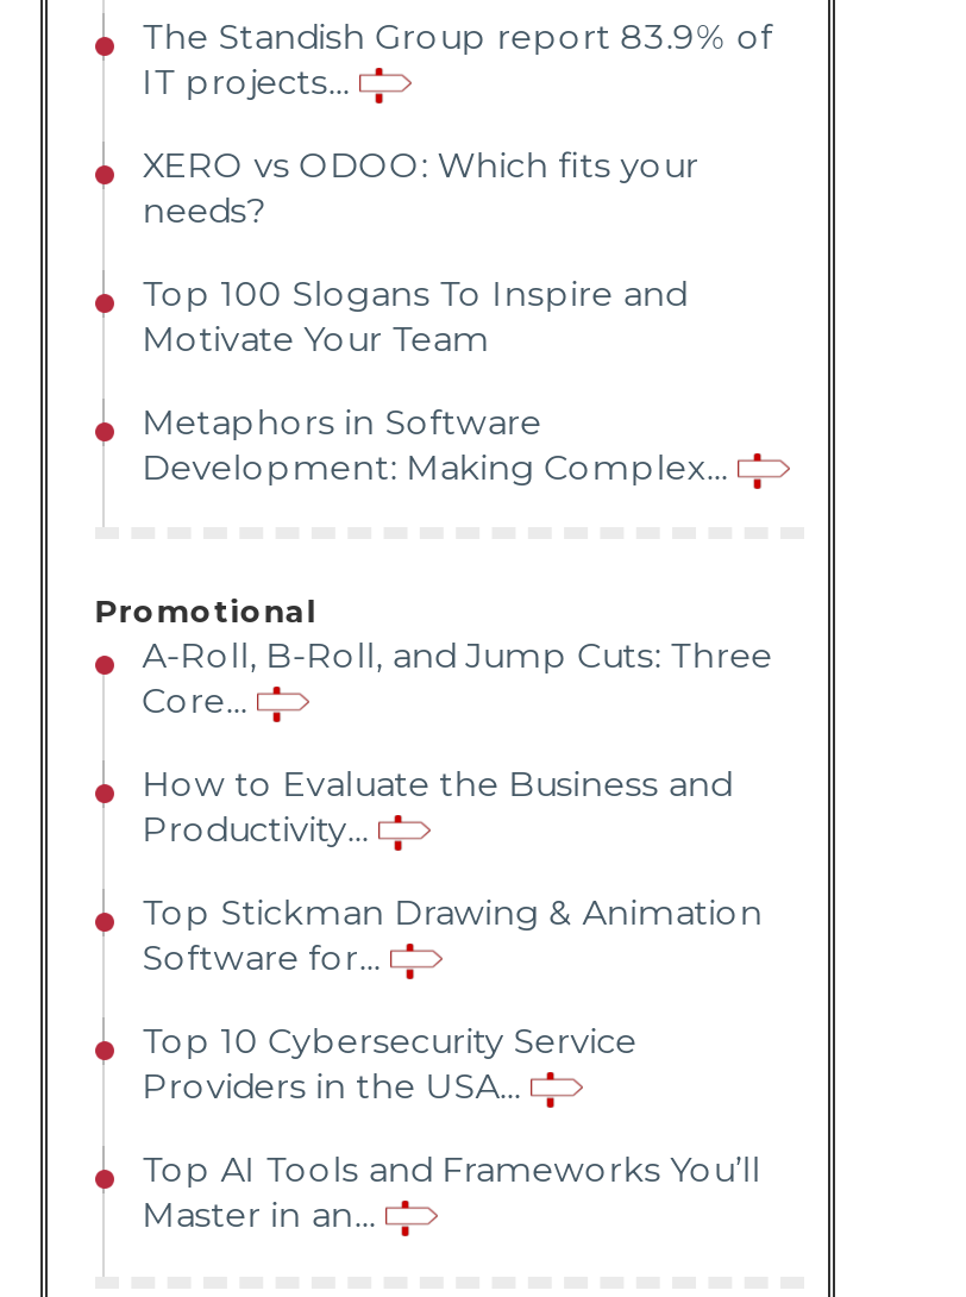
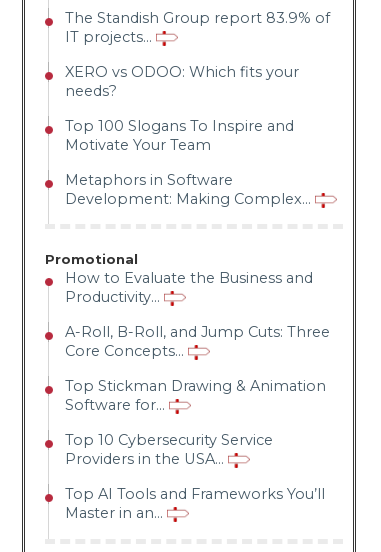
moved [142,635,773,678] -> [65,323,330,341]: A-Roll, B-Roll, and Jump Cuts: Three
[142,680,256,723] Core... -> none
moved [142,764,732,852] -> [65,269,313,306]: How to Evaluate the Business and | Productivity...
none -> [65,342,188,360] Core Concepts...

